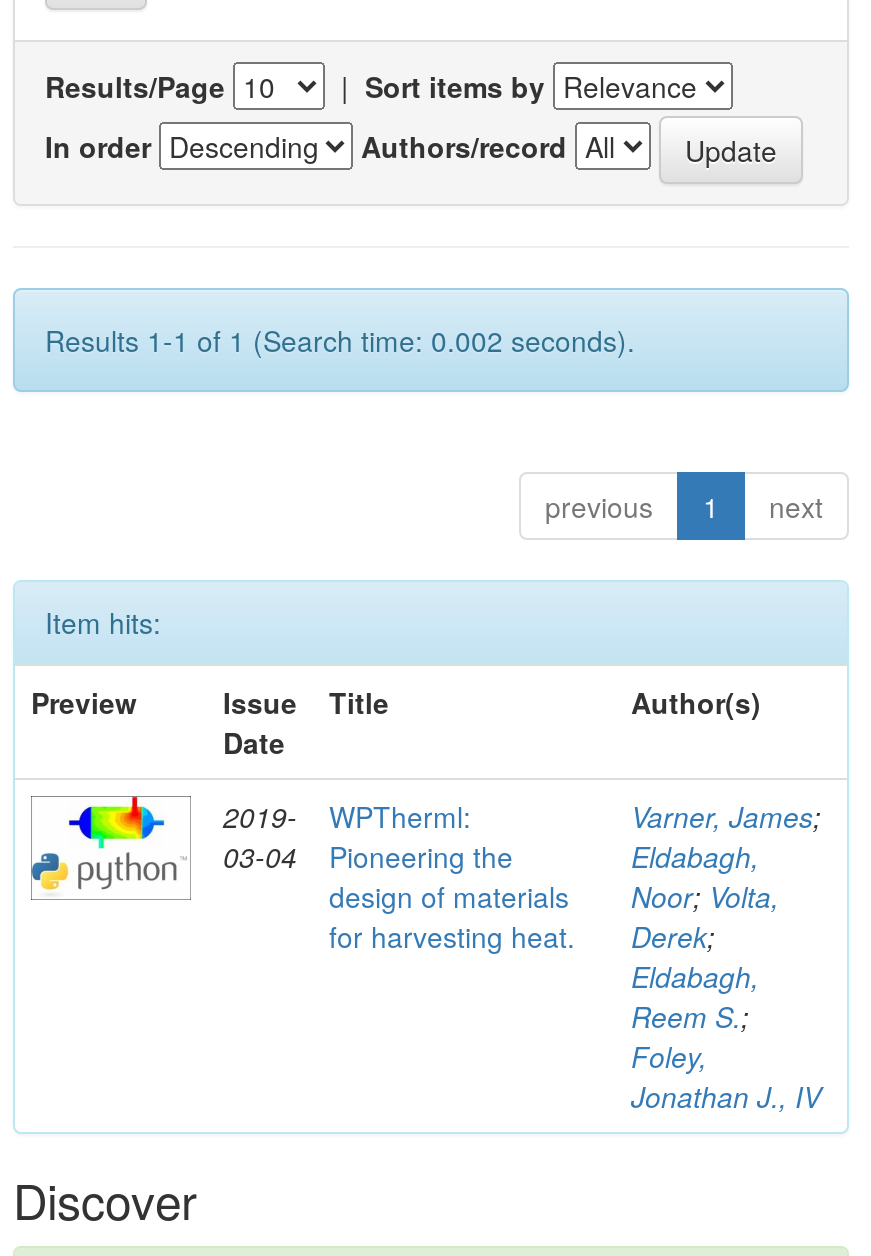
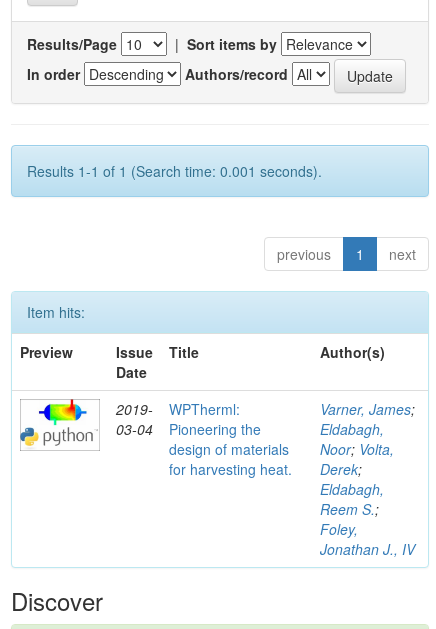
[45,320,635,360] Results 1-1 of 1 (Search time: 0.002 seconds). -> [27,161,322,181] Results 1-1 of 1 (Search time: 0.001 seconds).

